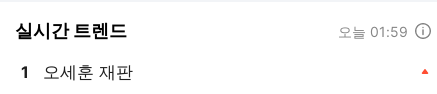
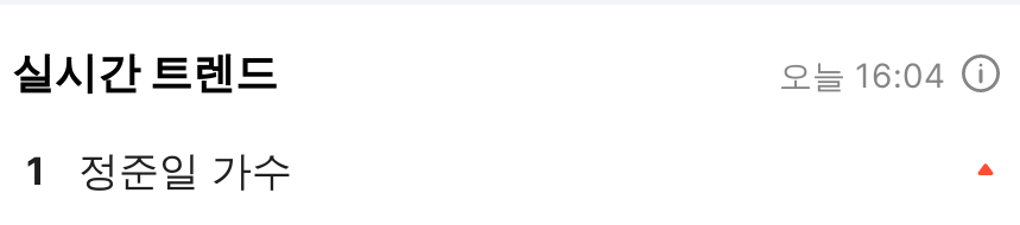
[338,23,408,40] 오늘 01:59 -> [779,54,945,94] 오늘 16:04
[43,62,133,82] 오세훈 재판 -> [78,147,292,194] 정준일 가수

